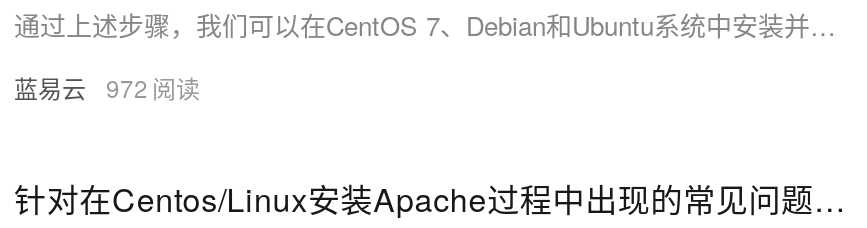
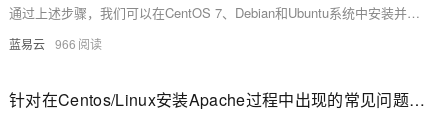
[14,70,148,104] 蓝易云 972 -> [9,35,76,52] 蓝易云 966

